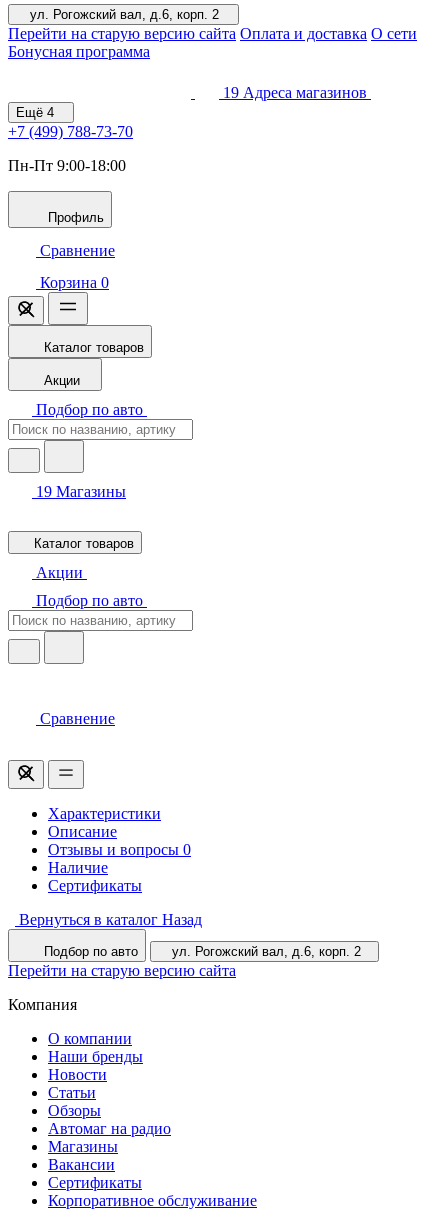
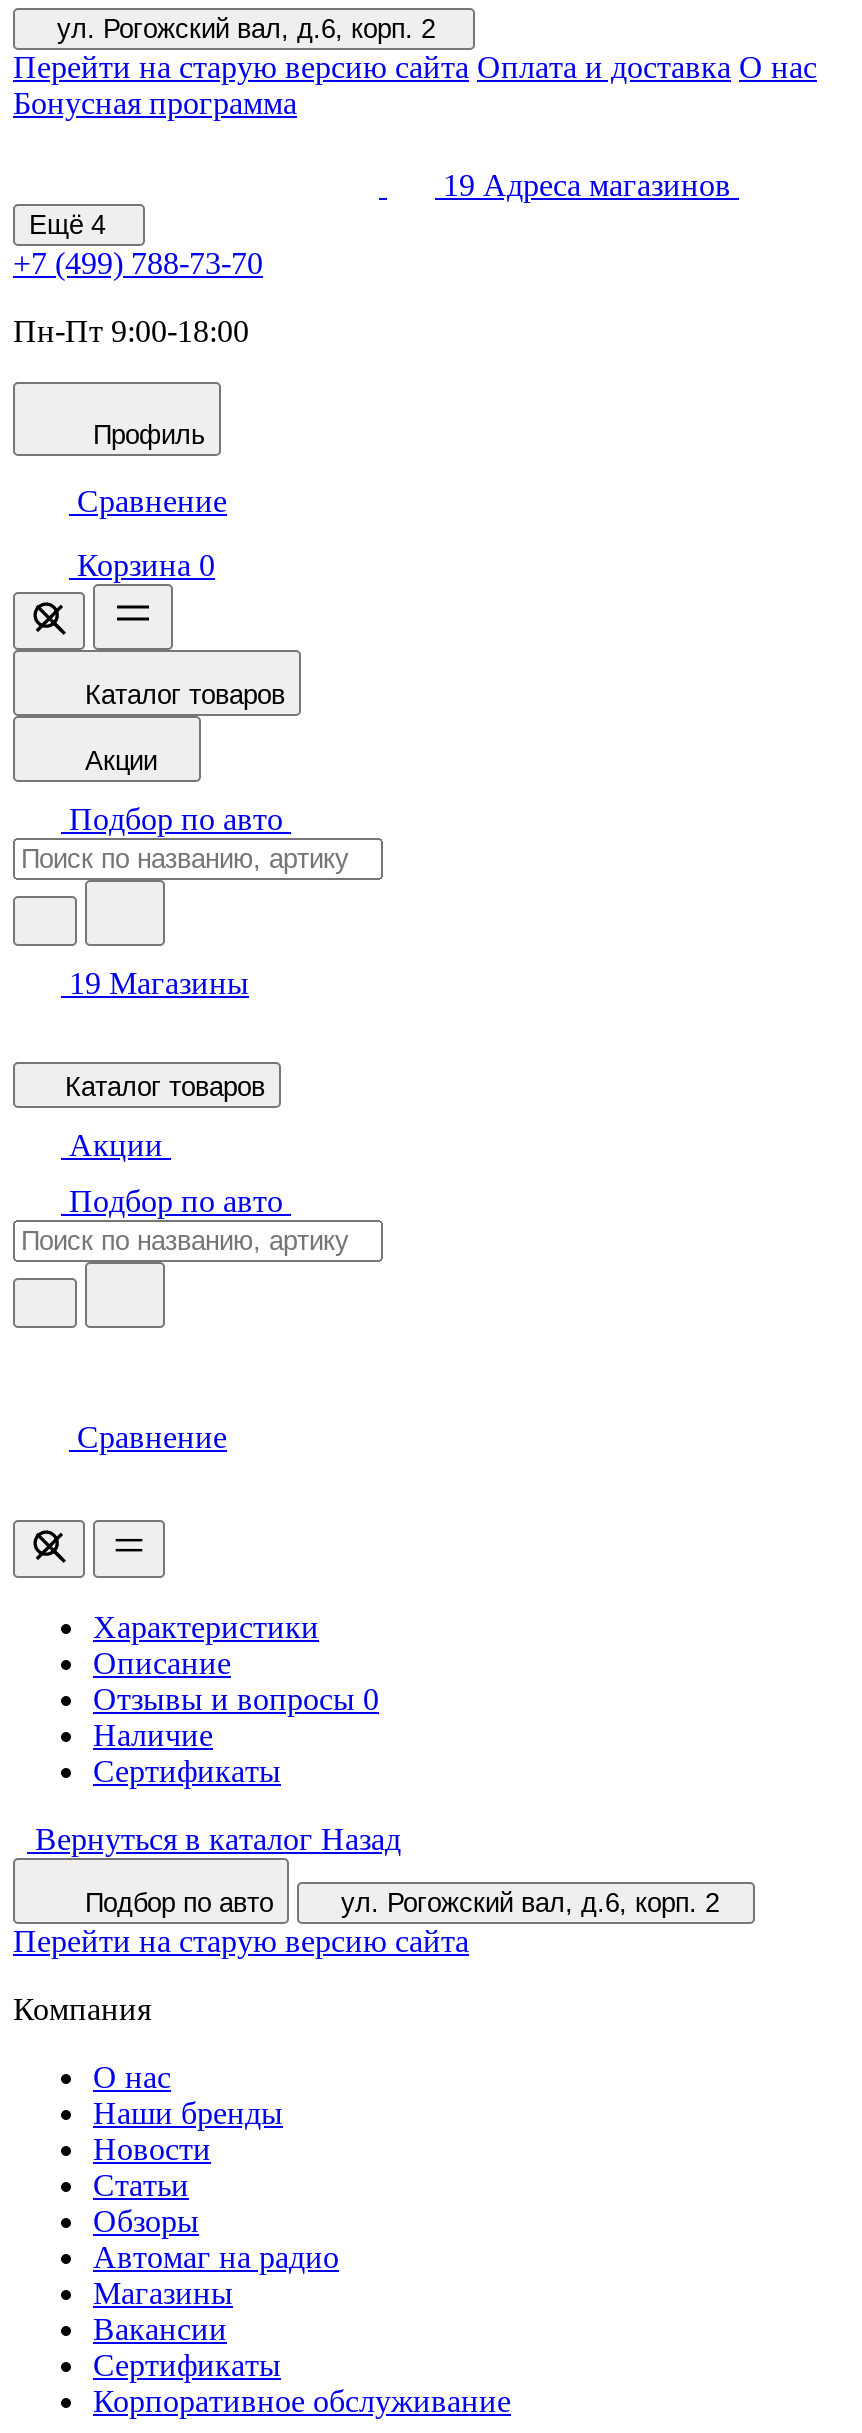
[8,25,417,42] Перейти на старую версию сайта Оплата и доставка О сети -> [13,50,817,84] Перейти на старую версию сайта Оплата и доставка О нас
[48,1030,132,1047] О компании -> [93,2060,171,2094] О нас

